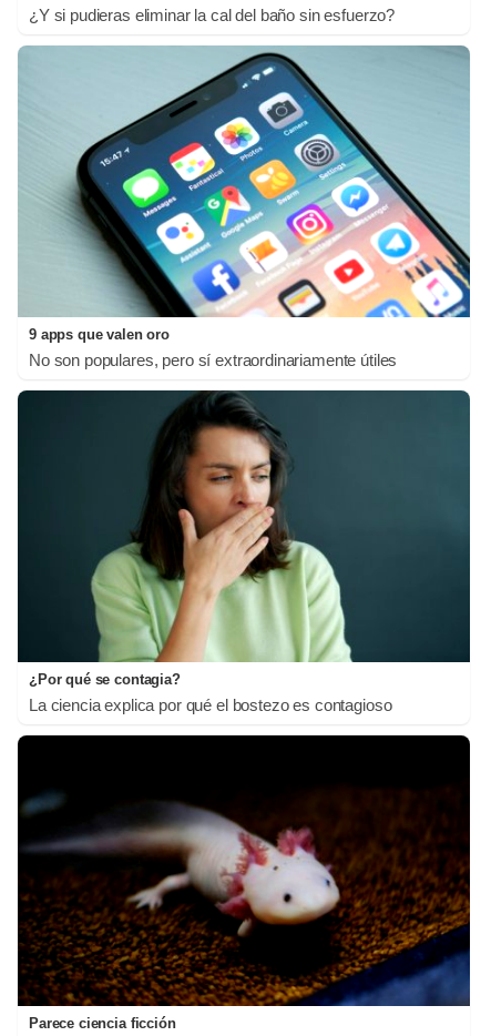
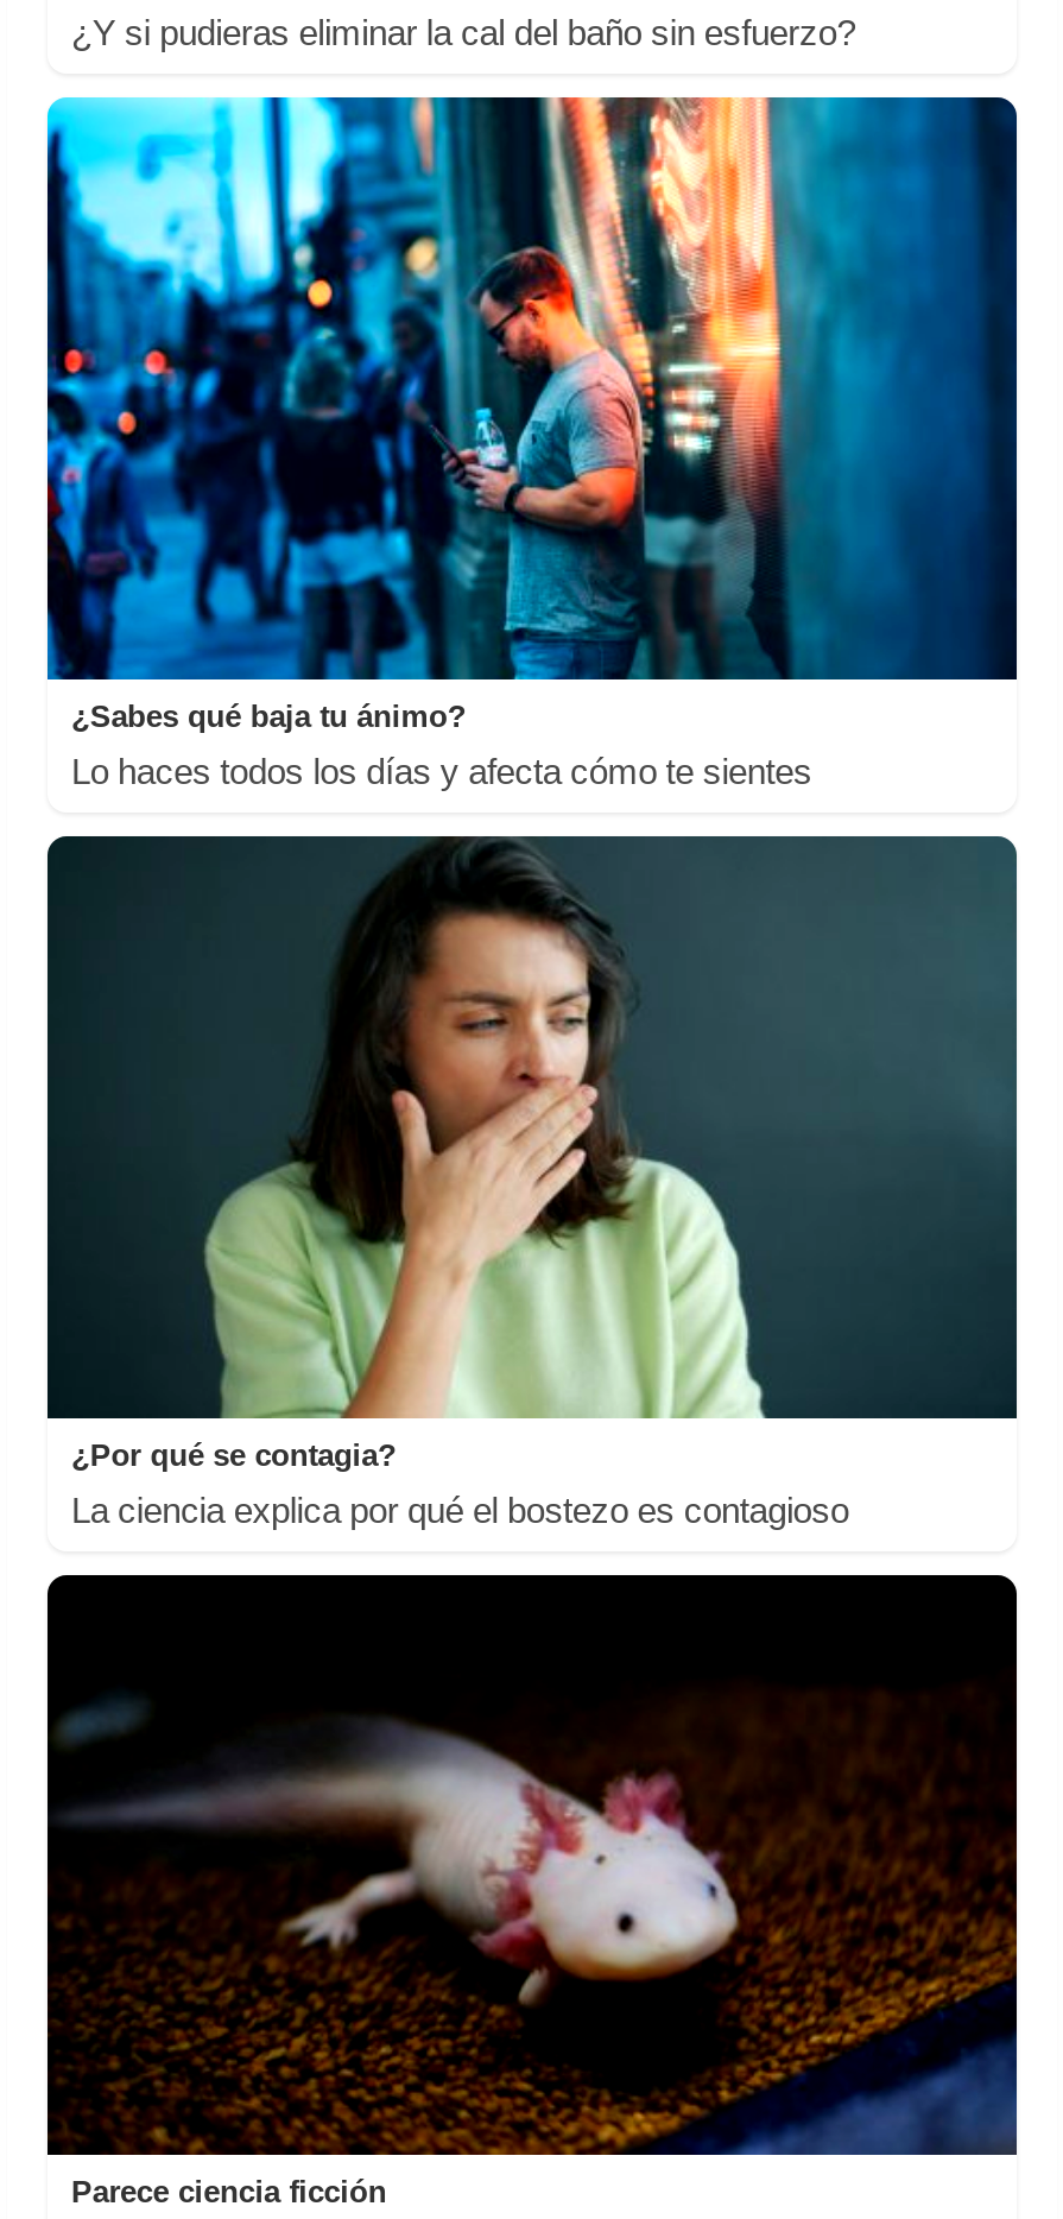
[18,44,471,369] [image] | 9 apps que valen oro | No son populares, pero sí extraordinariamente útiles -> [45,95,1019,791] [image] | ¿Sabes qué baja tu ánimo? | Lo haces todos los días y afecta cómo te sientes

